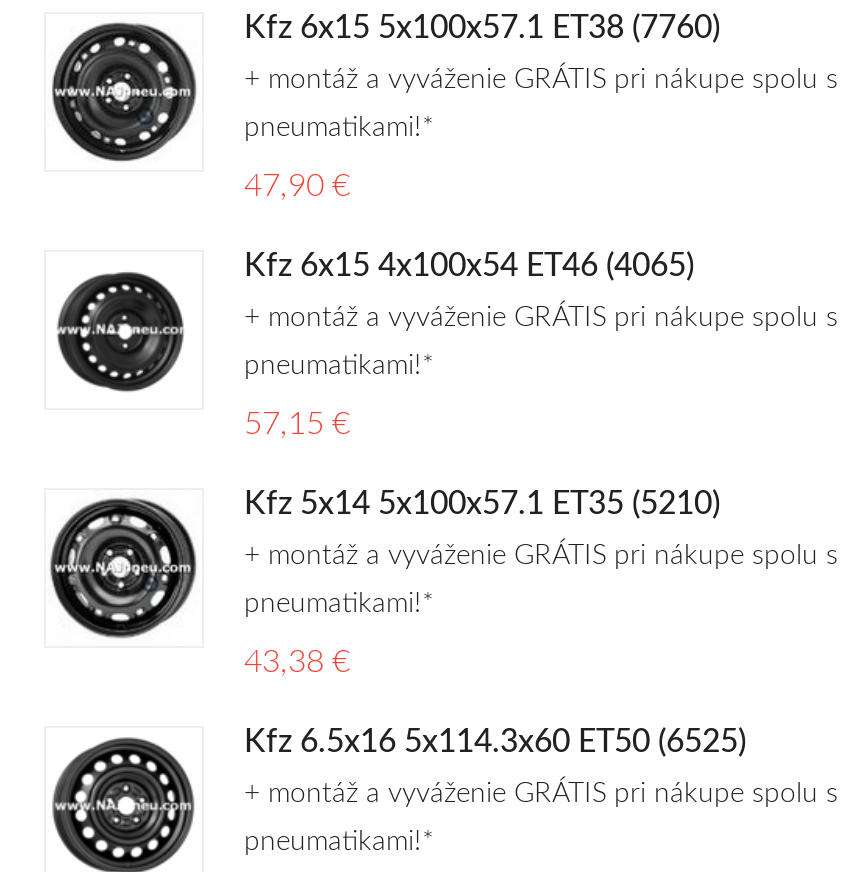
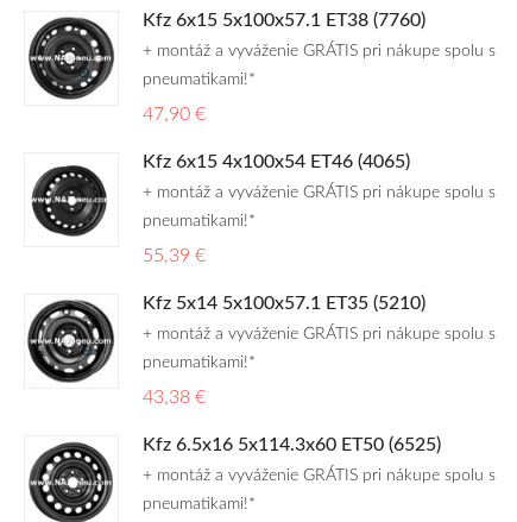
[244,408,350,440] 57,15 € -> [143,246,206,265] 55,39 €

